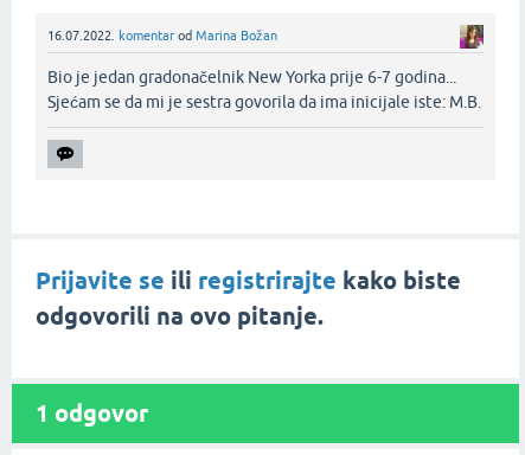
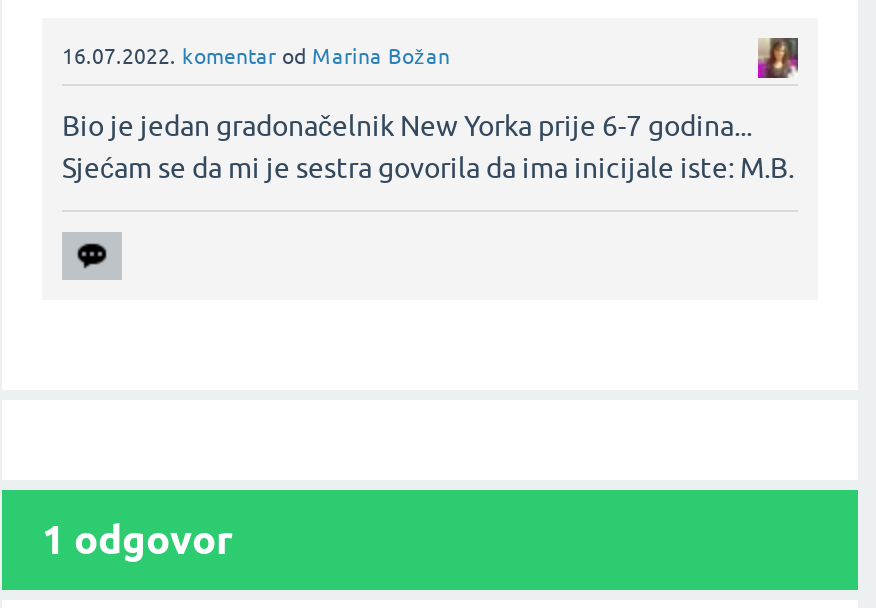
[36,267,461,331] Prijavite se ili registrirajte kako biste | odgovorili na ovo pitanje. -> none

